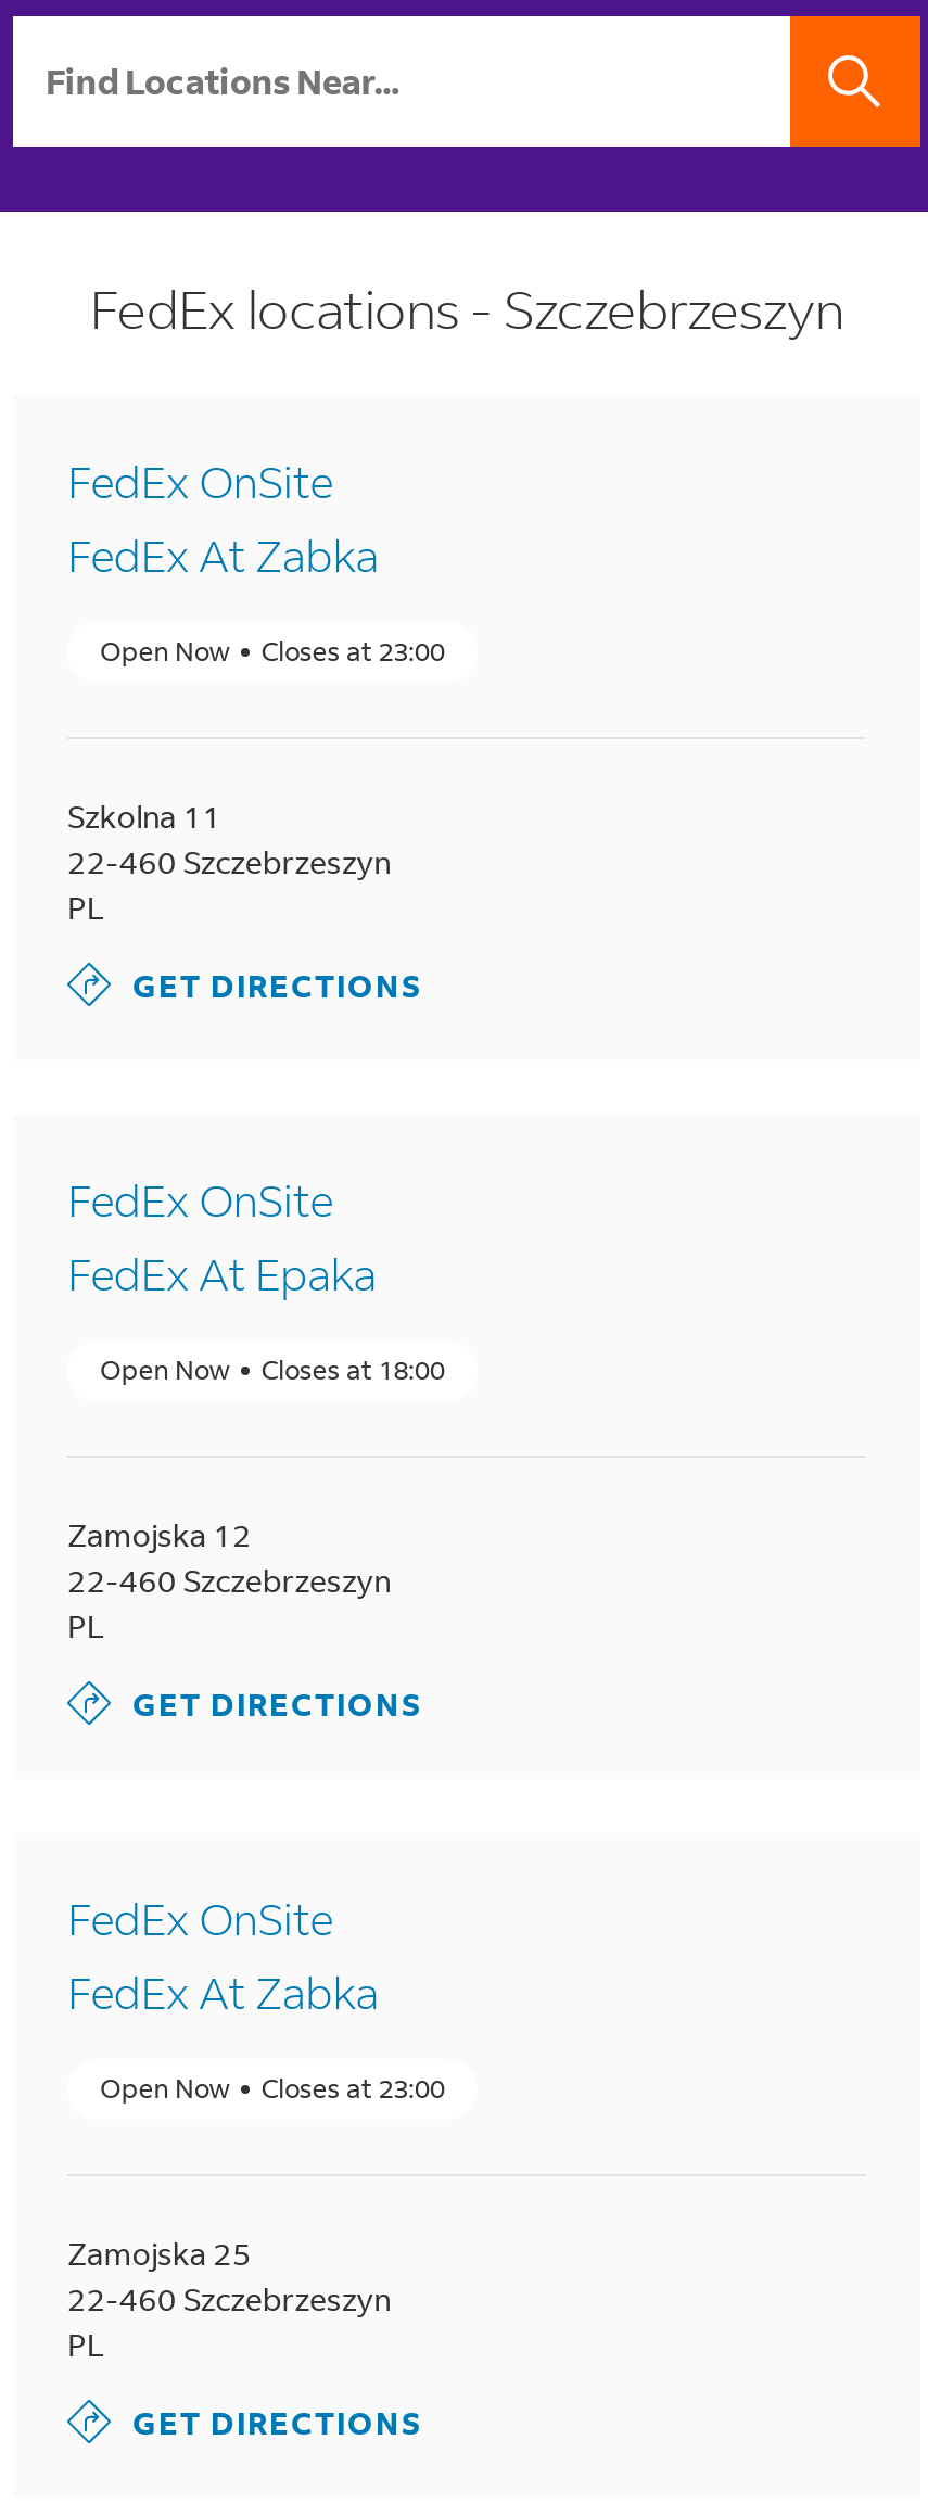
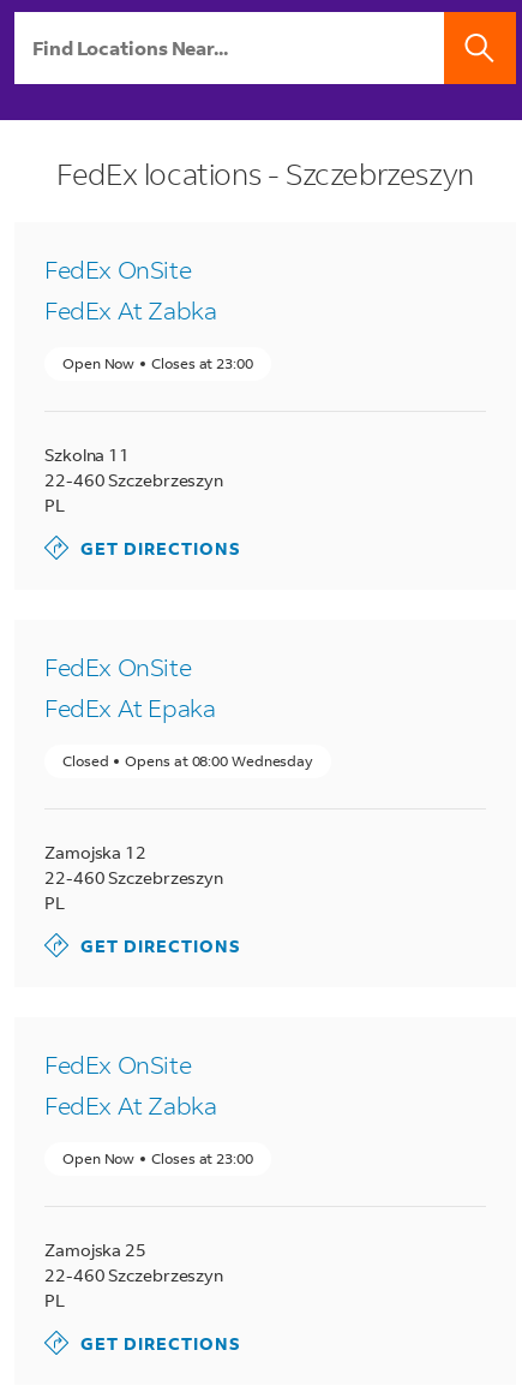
[100,1354,444,1386] Open Now | Closes at 18:00 -> [62,752,313,770] Closed | Opens at 08:00 Wednesday

